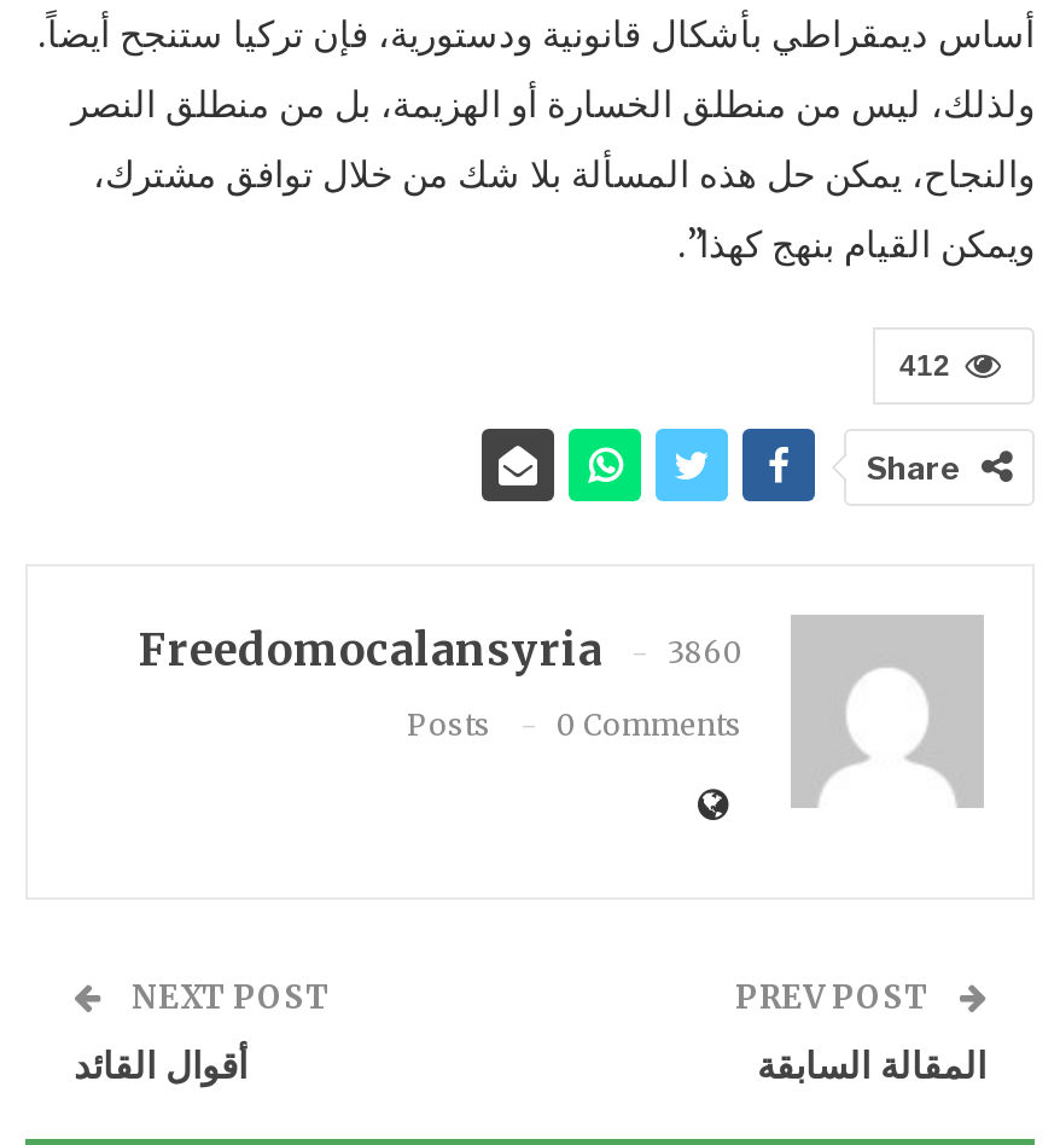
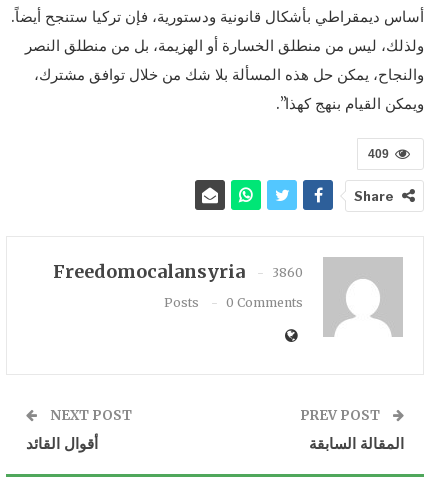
[899,348,950,382] 412 -> [368,147,389,161] 409

